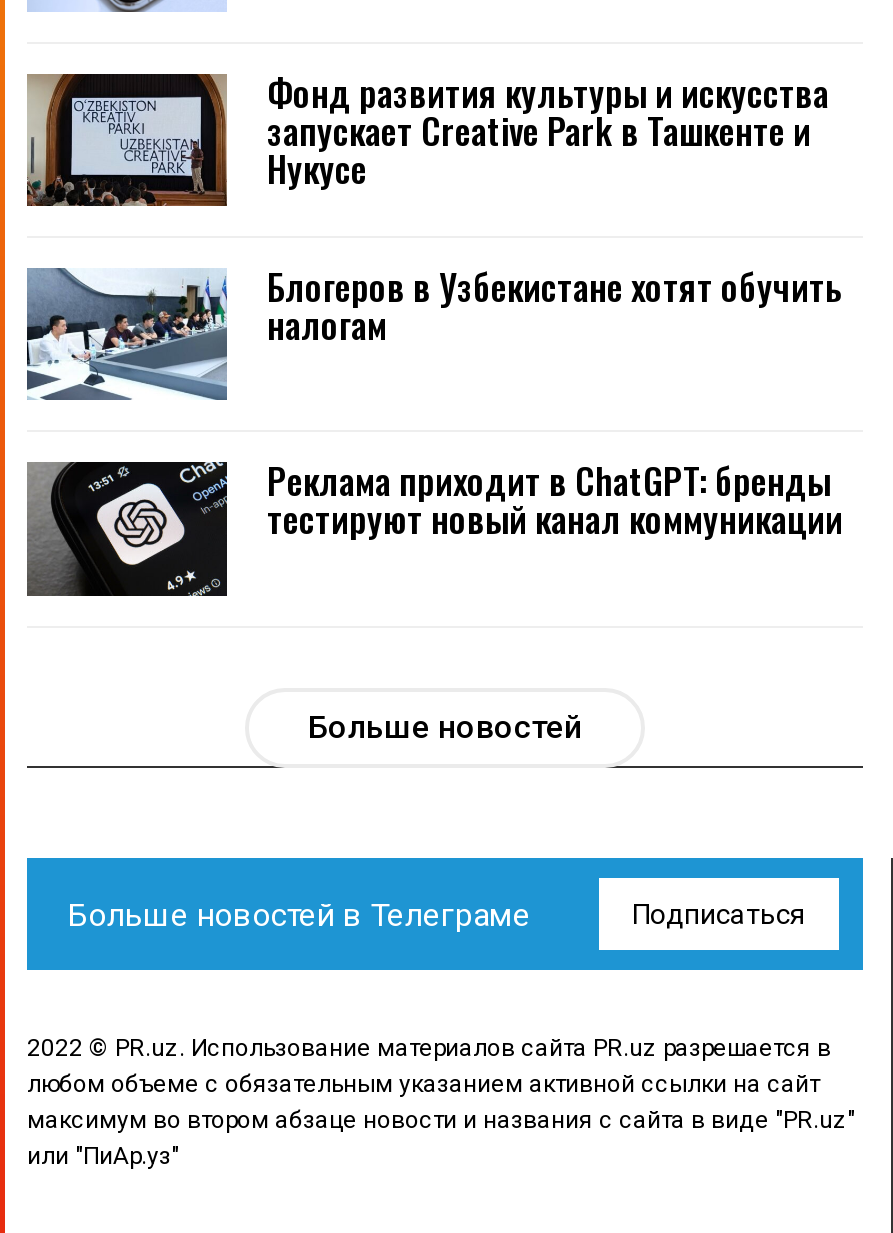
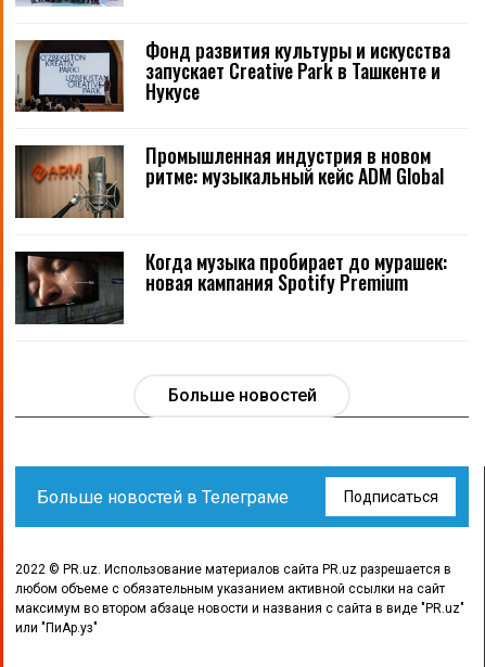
[25,260,843,402] [image] | Блогеров в Узбекистане хотят обучить | налогам -> [14,141,444,219] [image] | Промышленная индустрия в новом | ритме: музыкальный кейс ADM Global
[27,454,843,596] [image] | Реклама приходит в ChatGPT: бренды | тестируют новый канал коммуникации -> [15,247,447,324] [image] | Когда музыка пробирает до мурашек: | новая кампания Spotify Premium

